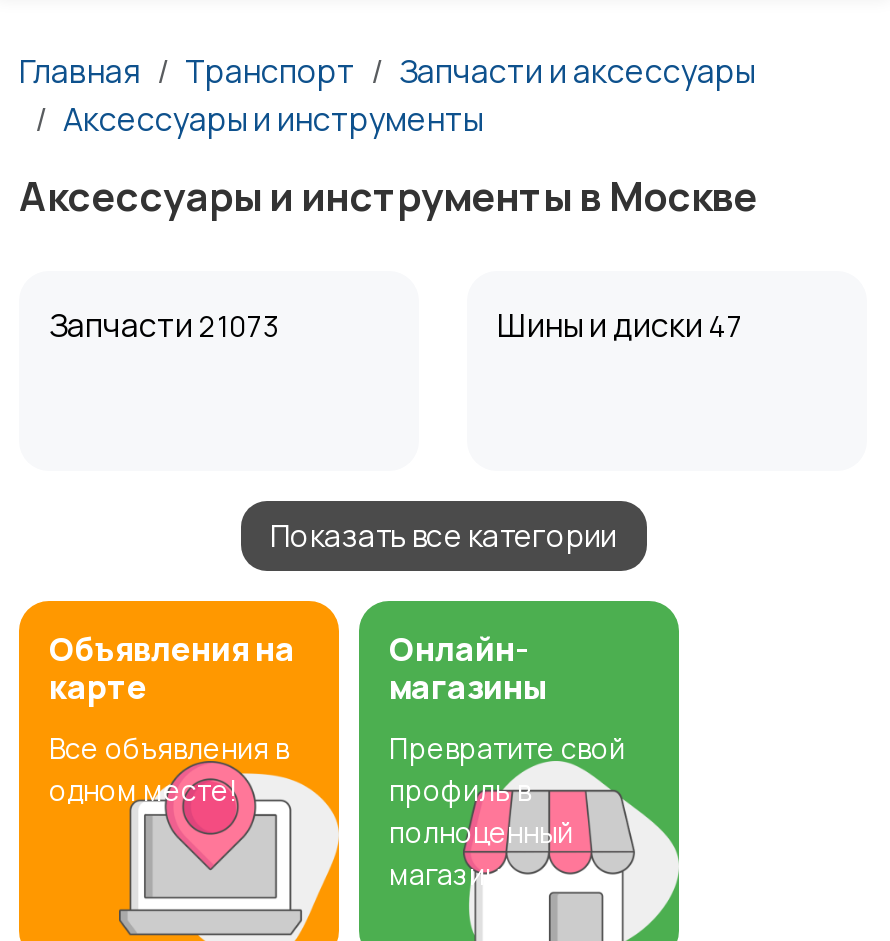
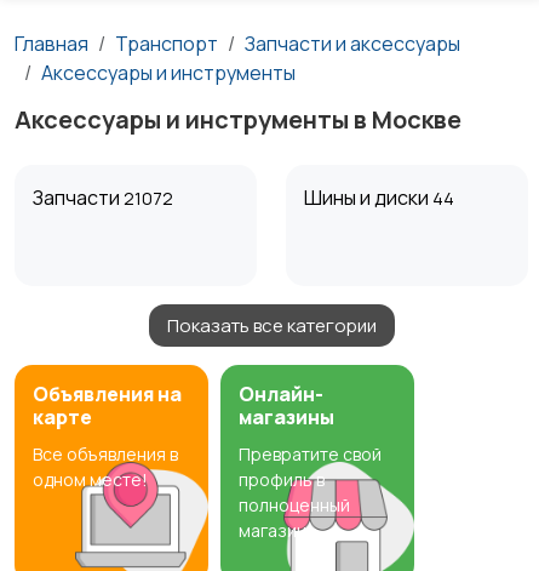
[49,303,279,347] Запчасти 21073 -> [33,184,173,211] Запчасти 21072
[497,303,743,347] Шины и диски 47 -> [304,184,454,211] Шины и диски 44

